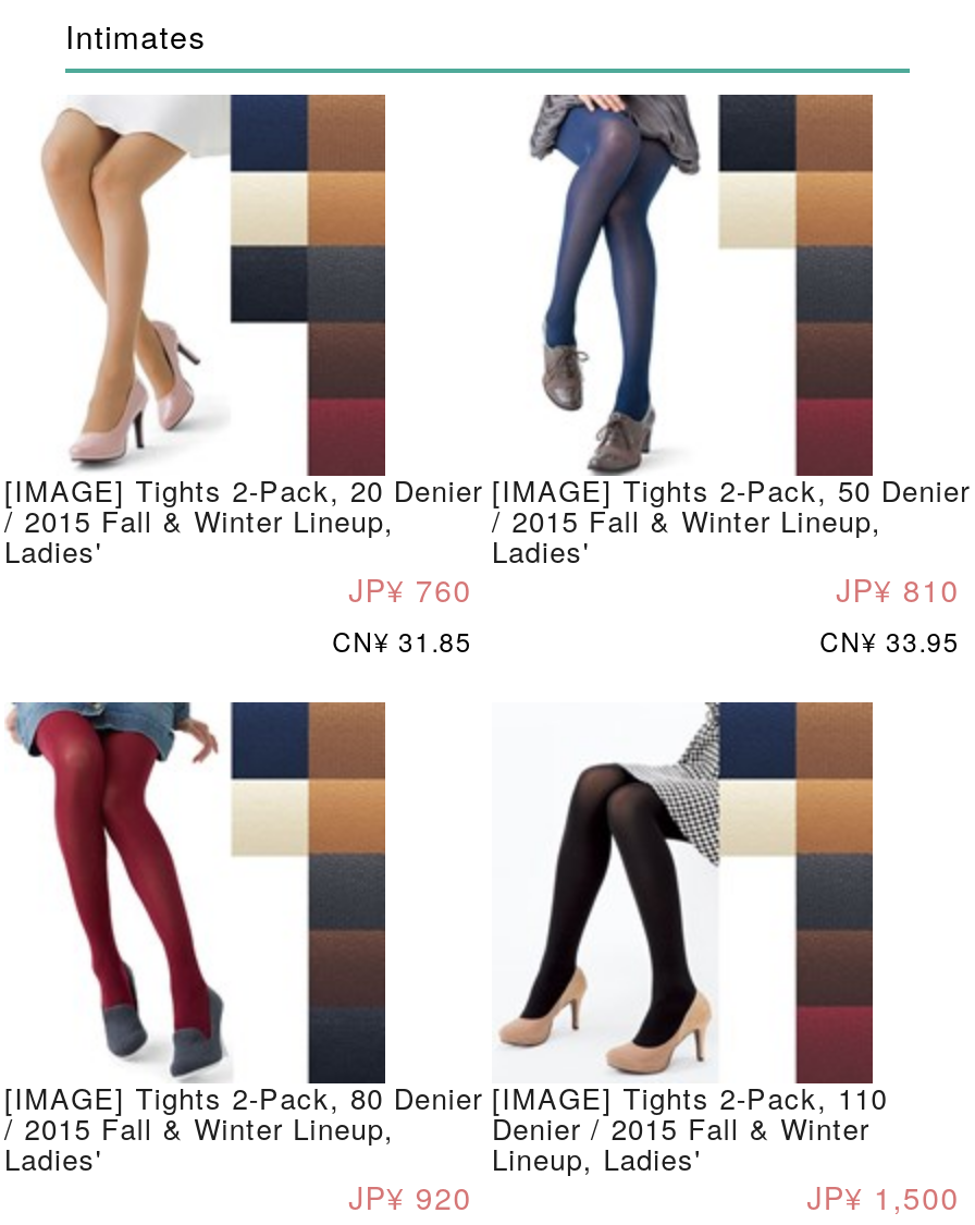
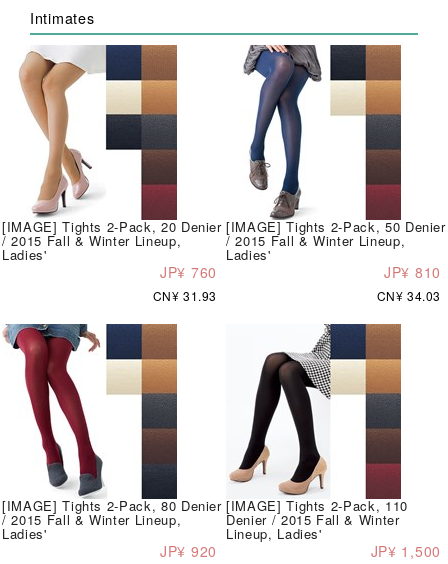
[332,622,472,659] CN¥ 31.85 -> [153,287,217,304] CN¥ 31.93
[820,622,960,659] CN¥ 33.95 -> [377,287,441,304] CN¥ 34.03

